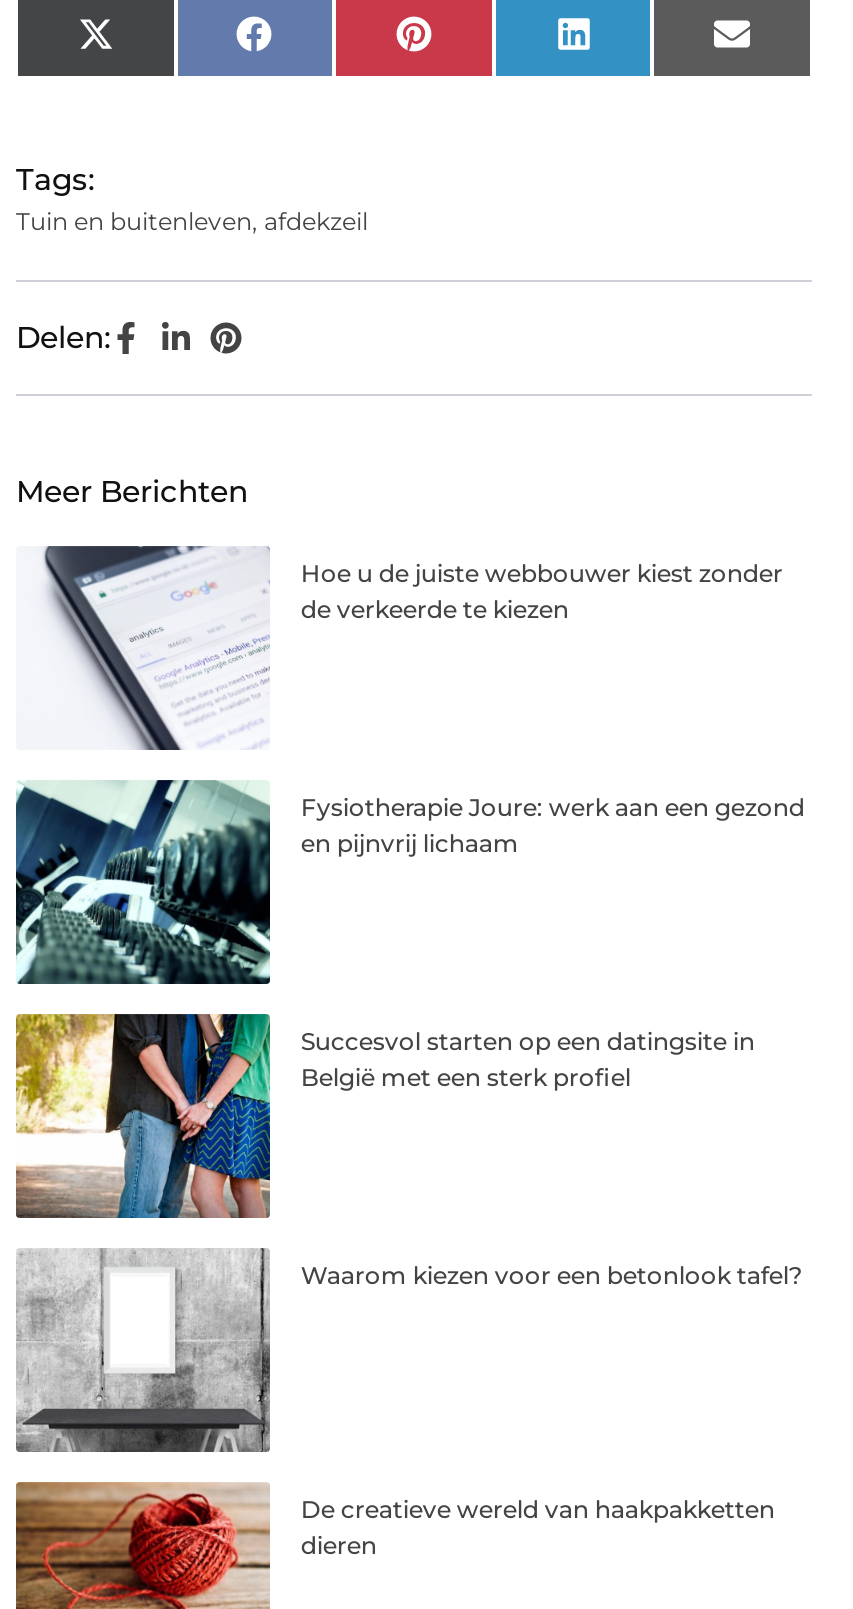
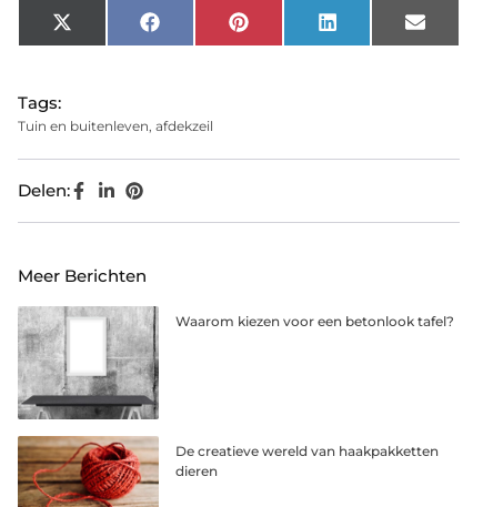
[18,546,783,752] [image] | Hoe u de juiste webbouwer kiest zonder | de verkeerde te kiezen -> none
[14,778,805,986] [image] | Fysiotherapie Joure: werk aan een gezond | en pijnvrij lichaam -> none
[14,1012,755,1222] [image] | Succesvol starten op een datingsite in | België met een sterk profiel -> none

